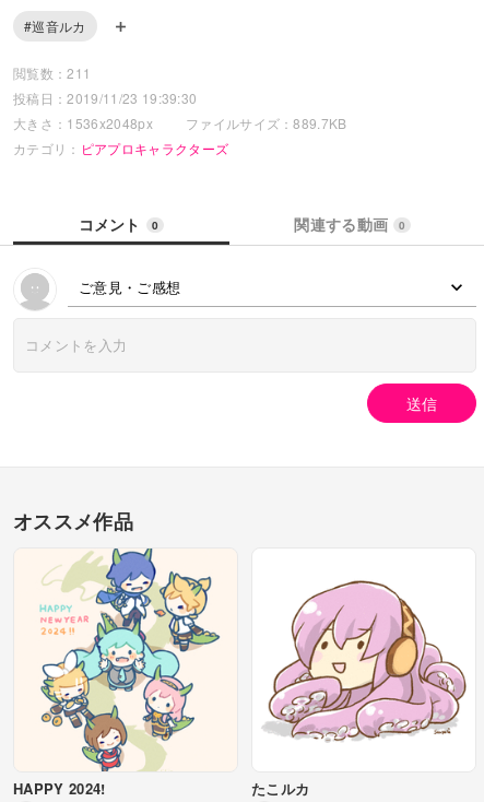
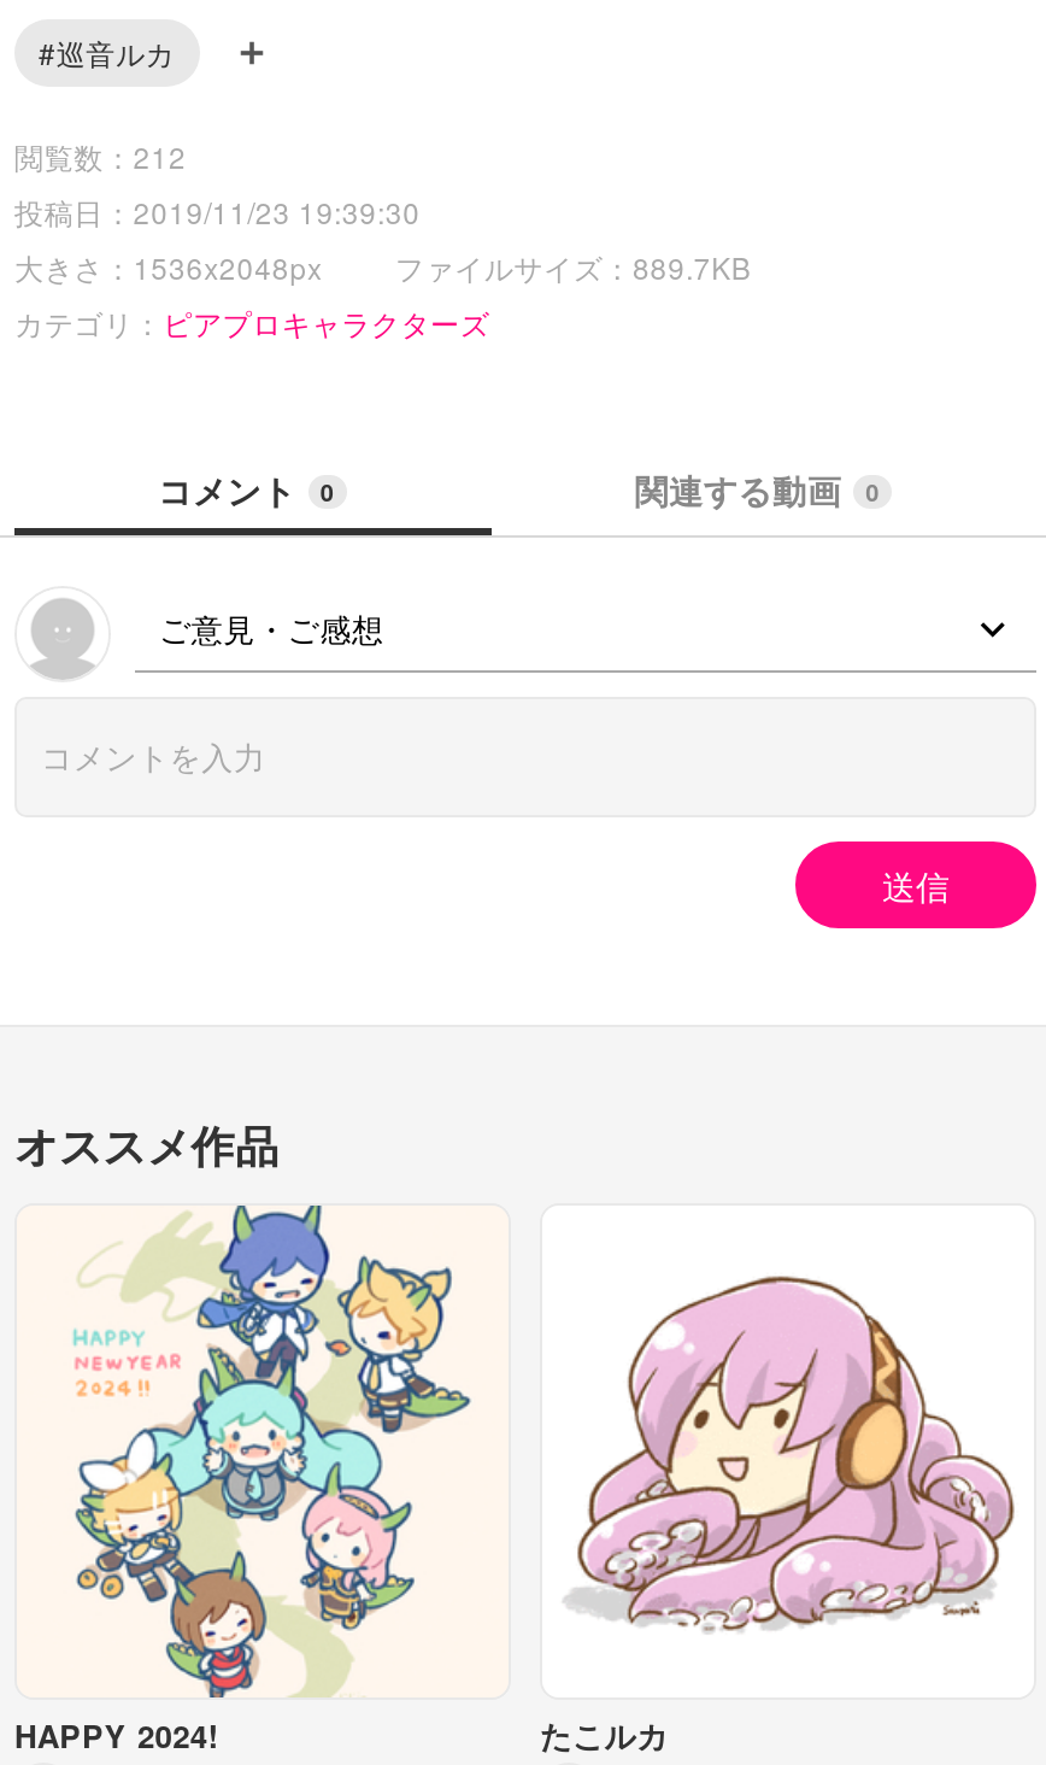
[13,64,91,82] 閲覧数：211 -> [14,136,186,177] 閲覧数：212

